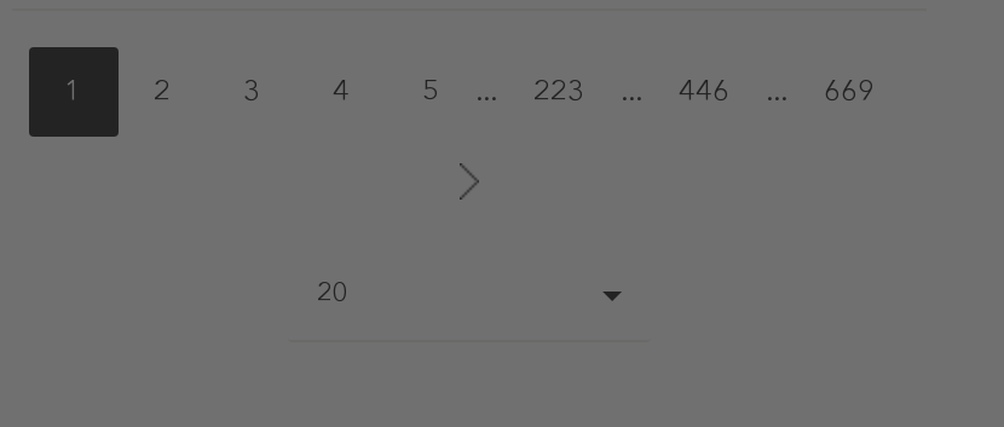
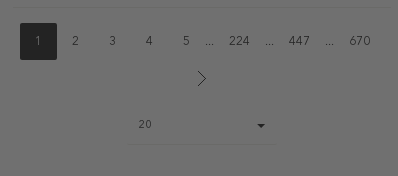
[533,74,584,108] 223 -> [228,34,249,48] 224
[679,74,729,108] 446 -> [288,34,309,48] 447
[824,74,875,108] 669 -> [348,34,369,48] 670

